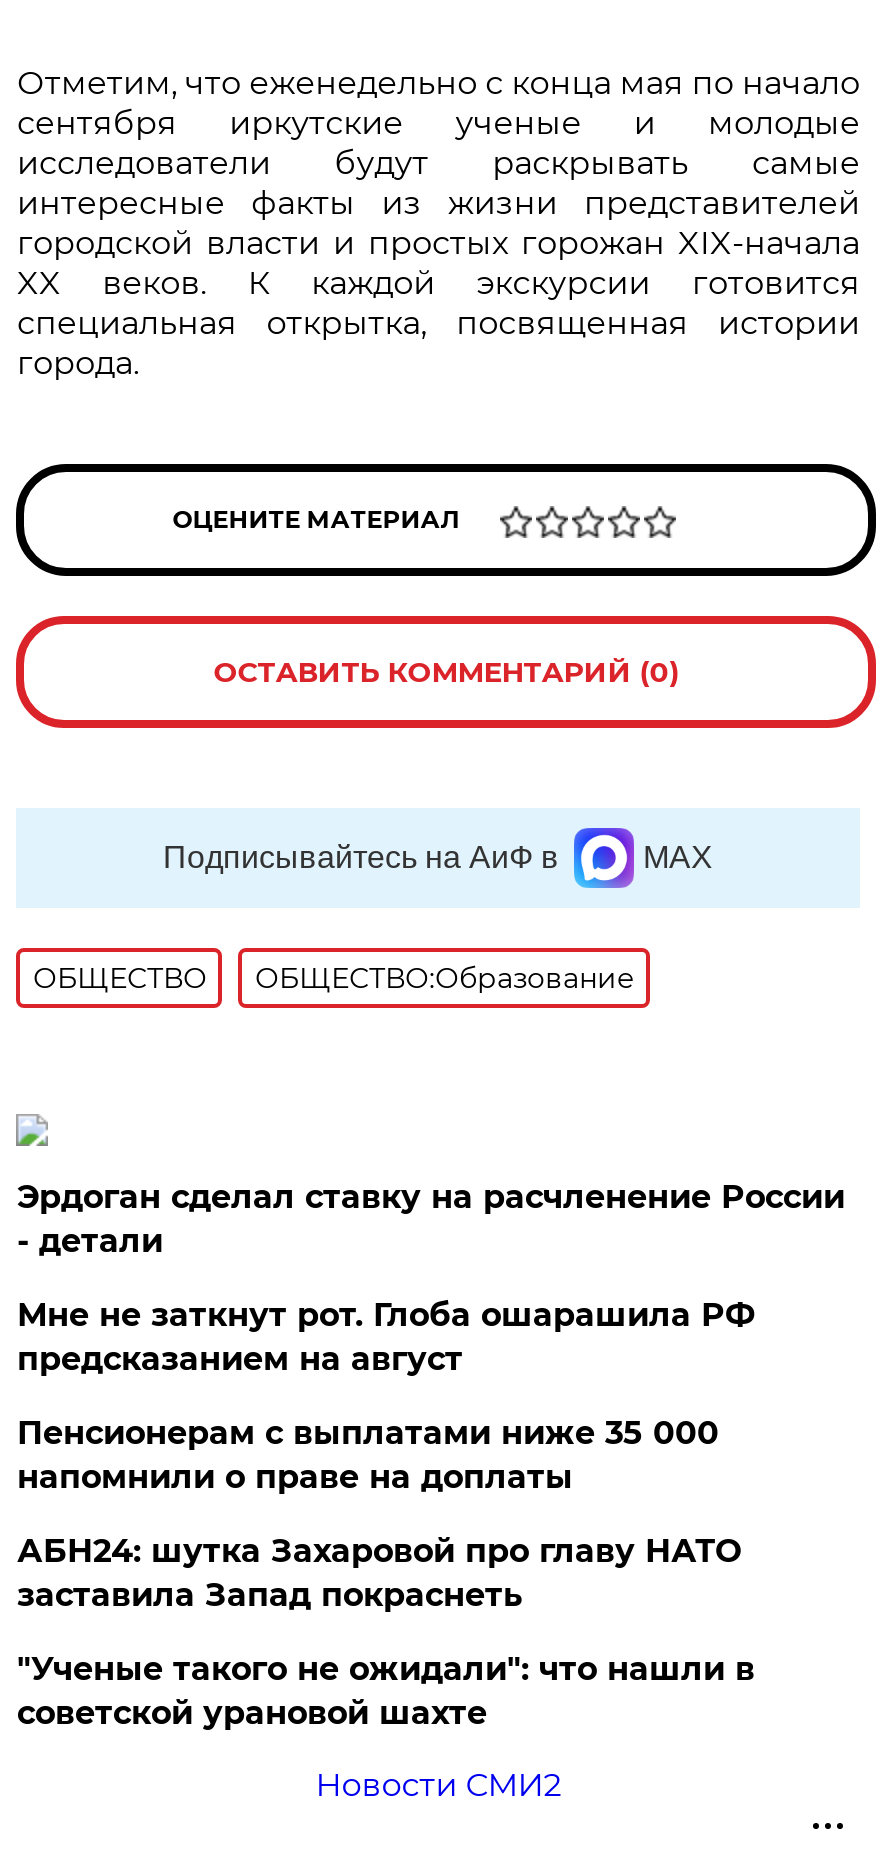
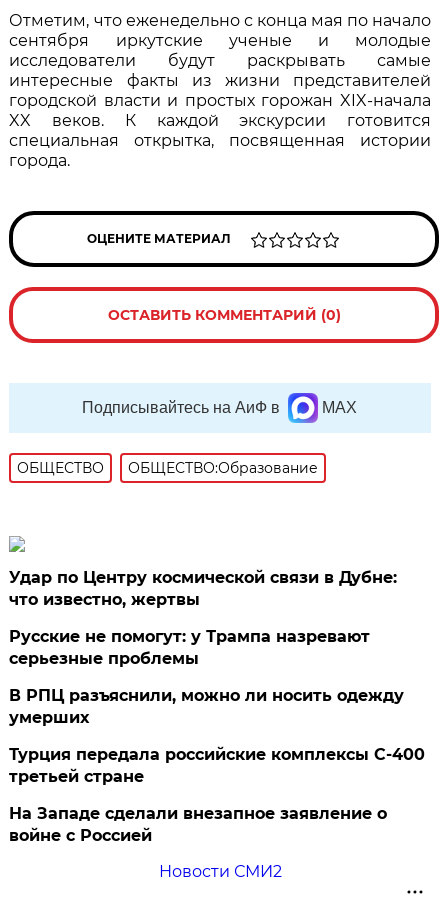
[17,1178,845,1260] Эрдоган сделал ставку на расчленение России | - детали -> [9,568,397,609] Удар по Центру космической связи в Дубне: | что известно, жертвы
[17,1296,755,1378] Мне не заткнут рот. Глоба ошарашила РФ | предсказанием на август -> [9,627,370,668] Русские не помогут: у Трампа назревают | серьезные проблемы
[17,1414,719,1496] Пенсионерам с выплатами ниже 35 000 | напомнили о праве на доплаты -> [9,686,404,727] В РПЦ разъяснили, можно ли носить одежду | умерших
[17,1532,741,1614] АБН24: шутка Захаровой про главу НАТО | заставила Запад покраснеть -> [9,745,425,786] Турция передала российские комплексы С-400 | третьей стране
[17,1650,755,1732] "Ученые такого не ожидали": что нашли в | советской урановой шахте -> [9,804,387,845] На Западе сделали внезапное заявление о | войне с Россией

